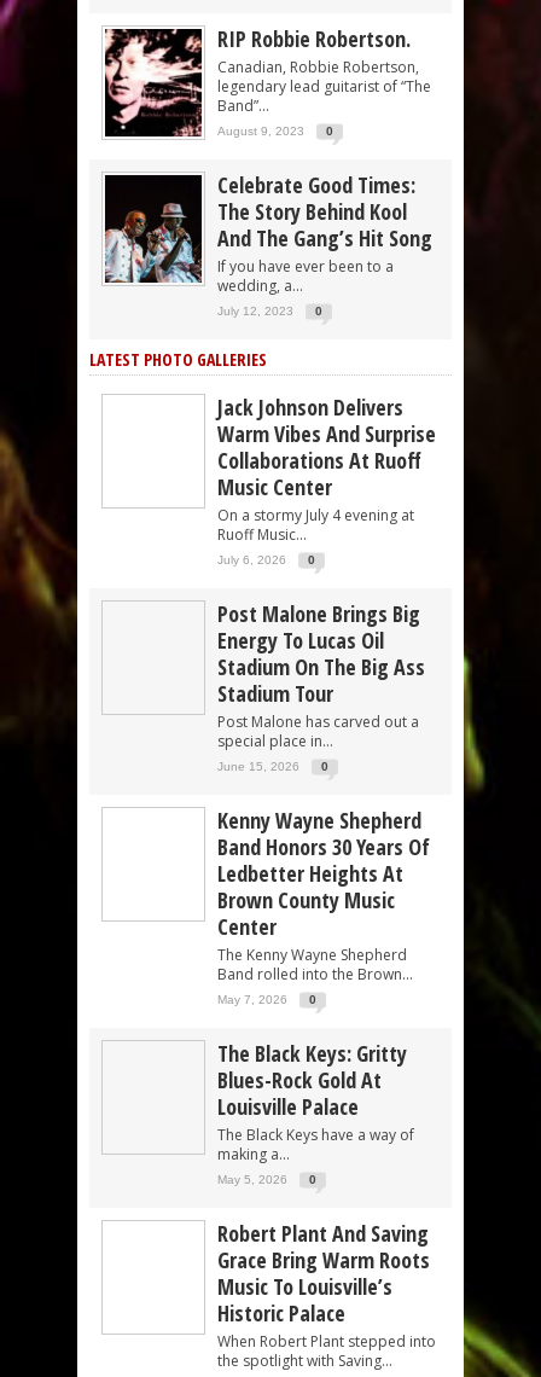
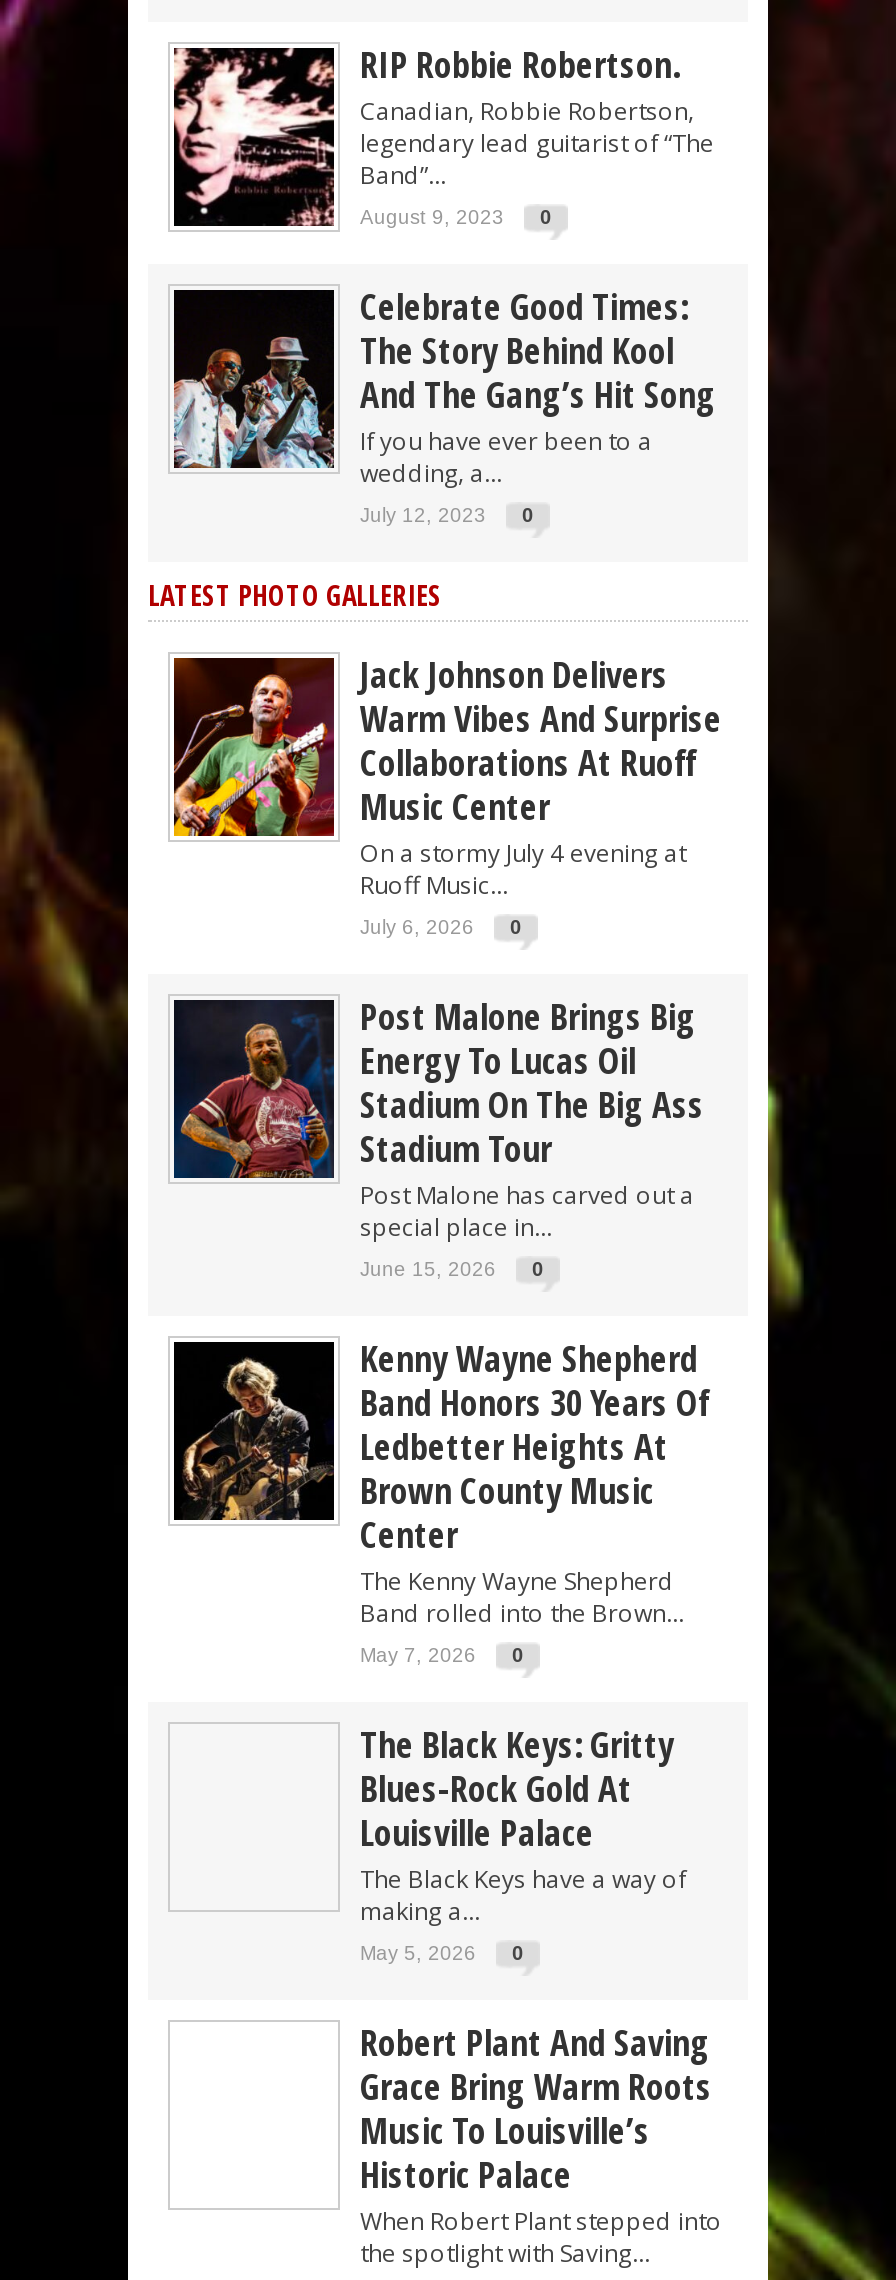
none -> [172,656,336,838] [image]
none -> [172,998,336,1180] [image]
none -> [172,1340,336,1522] [image]

